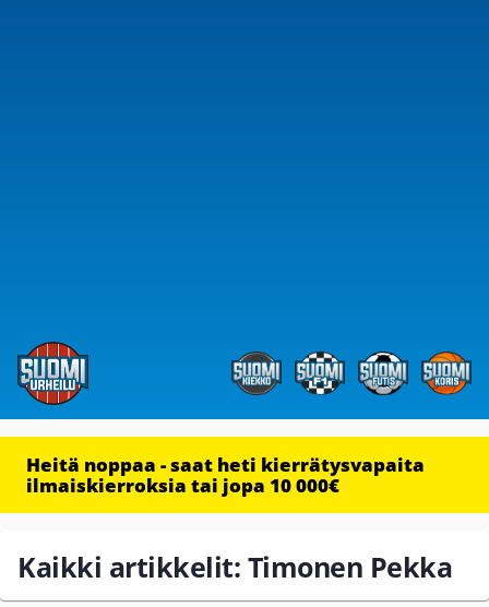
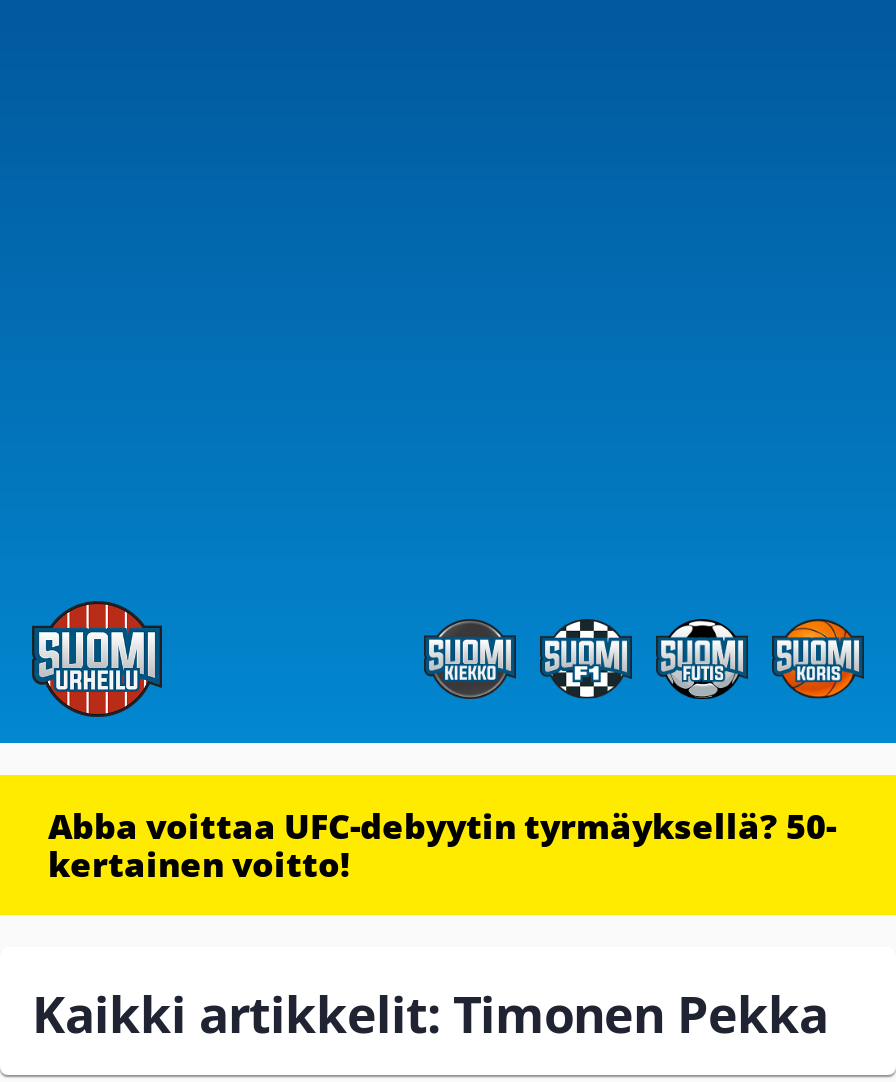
[26,452,425,498] Heitä noppaa - saat heti kierrätysvapaita | ilmaiskierroksia tai jopa 10 000€ -> [48,803,836,887] Abba voittaa UFC-debyytin tyrmäyksellä? 50- | kertainen voitto!

